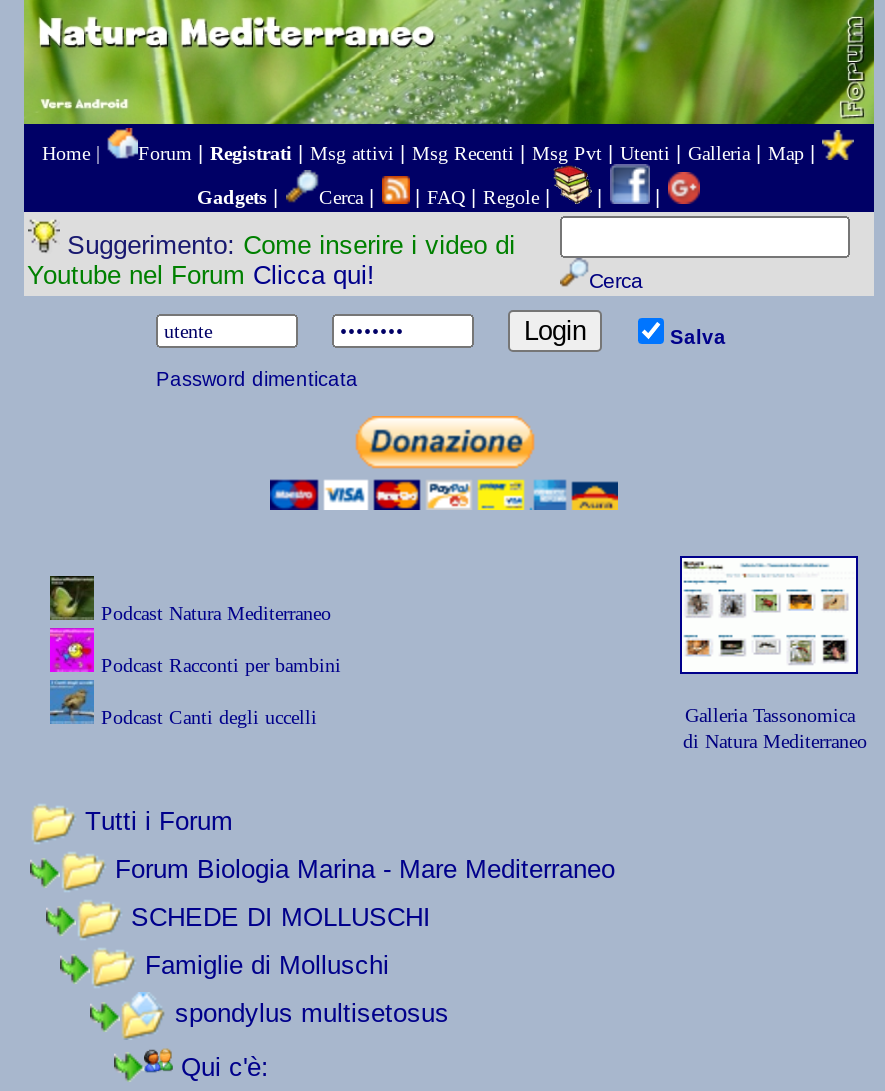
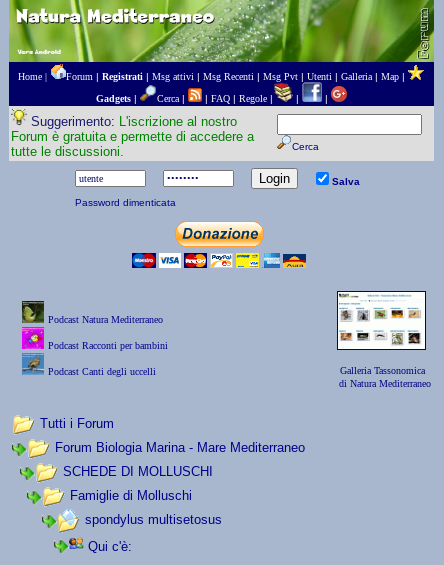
[27,230,515,290] Suggerimento: Come inserire i video di | Youtube nel Forum Clicca qui! -> [10,114,253,159] Suggerimento: L'iscrizione al nostro | Forum è gratuita e permette di accedere a | tutte le discussioni.

